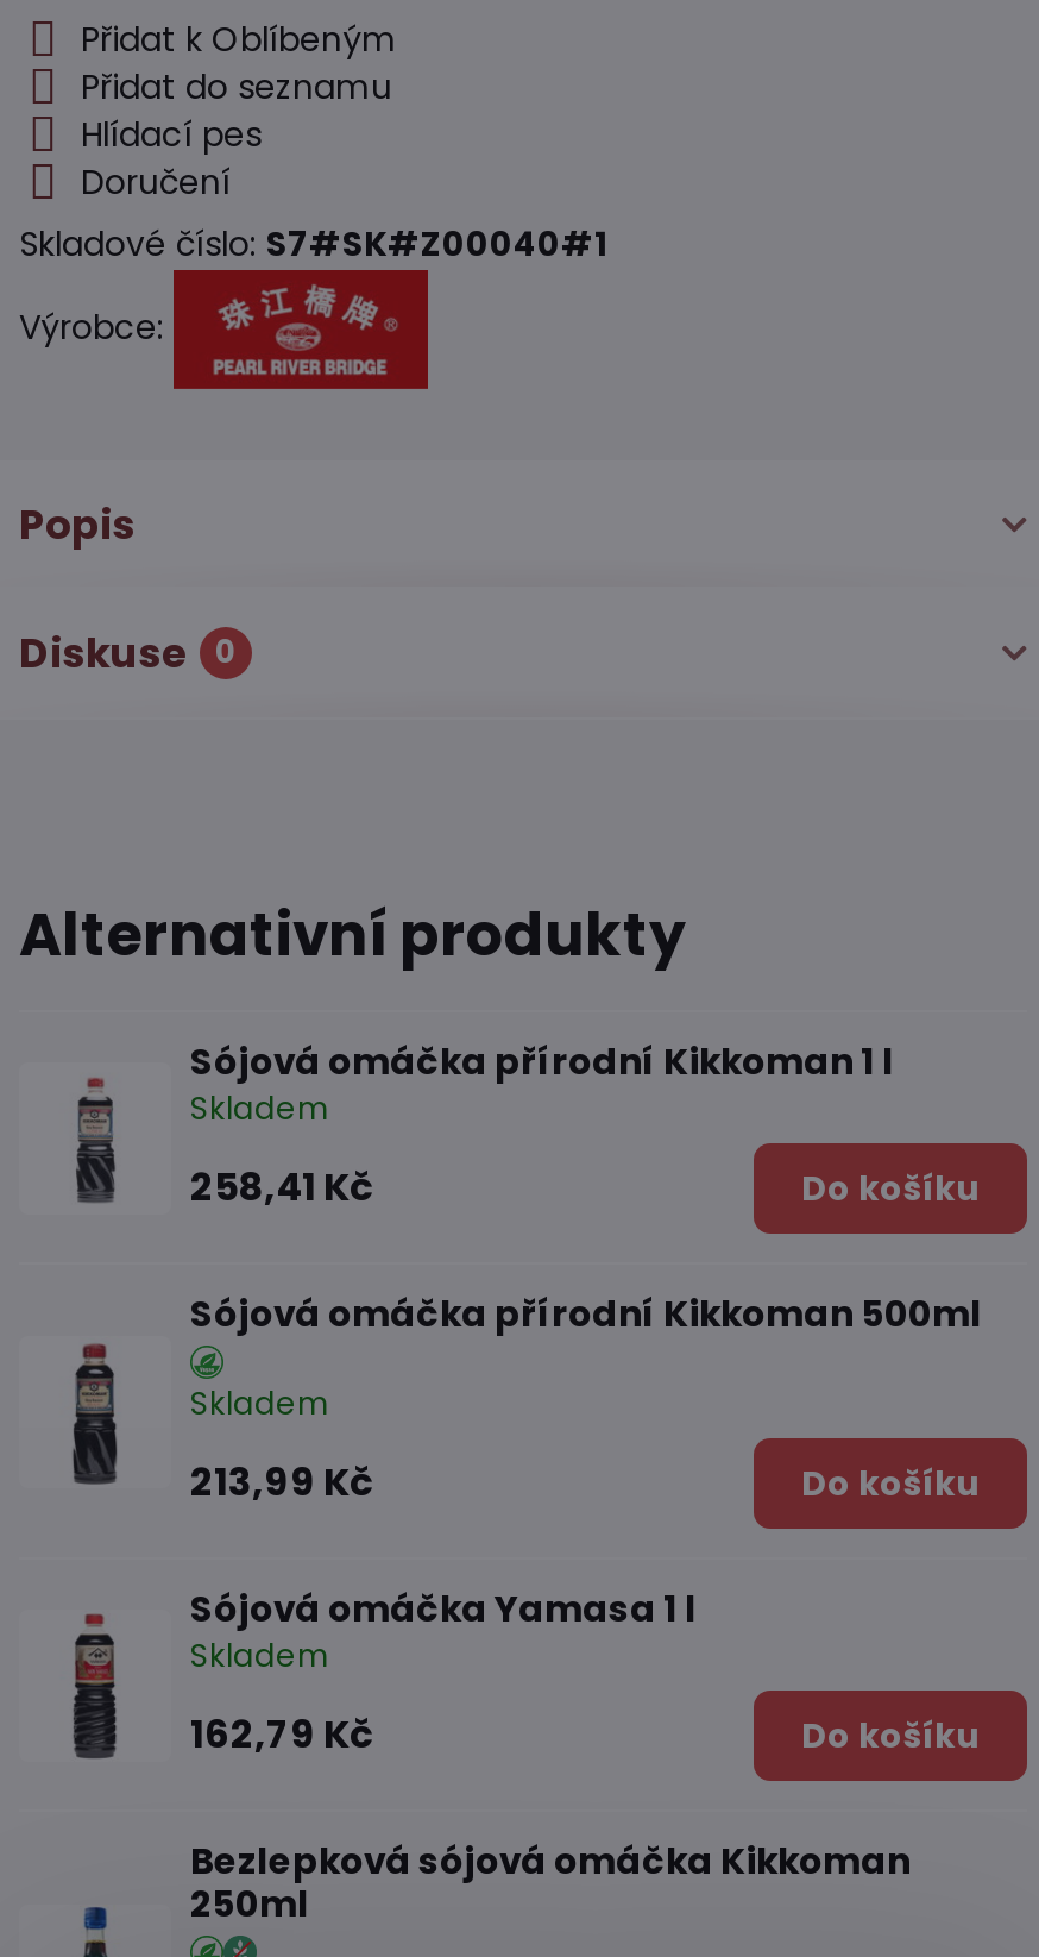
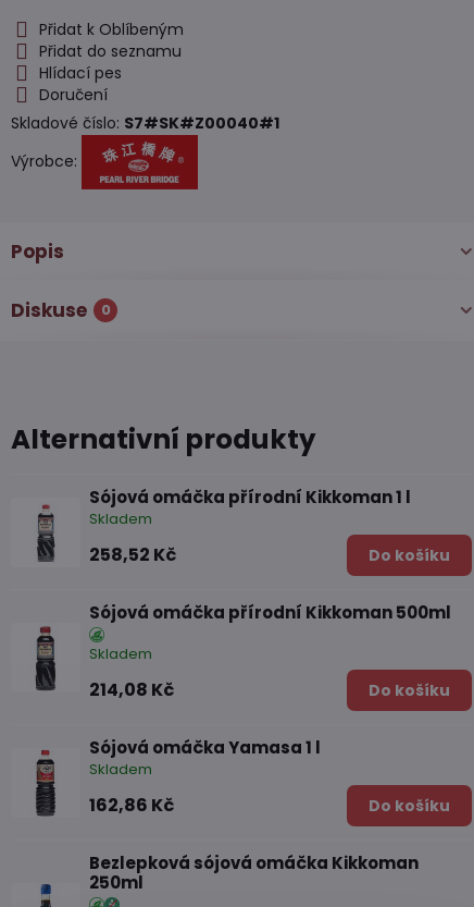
[190,1160,373,1215] 258,41 Kč -> [89,542,176,568] 258,52 Kč
[190,1455,373,1510] 213,99 Kč -> [89,677,174,702] 214,08 Kč
[190,1708,373,1762] 162,79 Kč -> [89,793,174,818] 162,86 Kč

